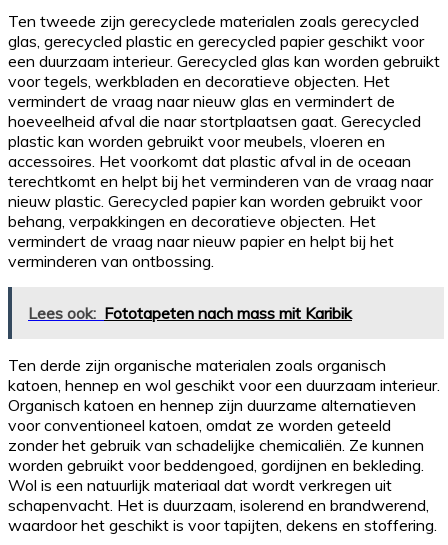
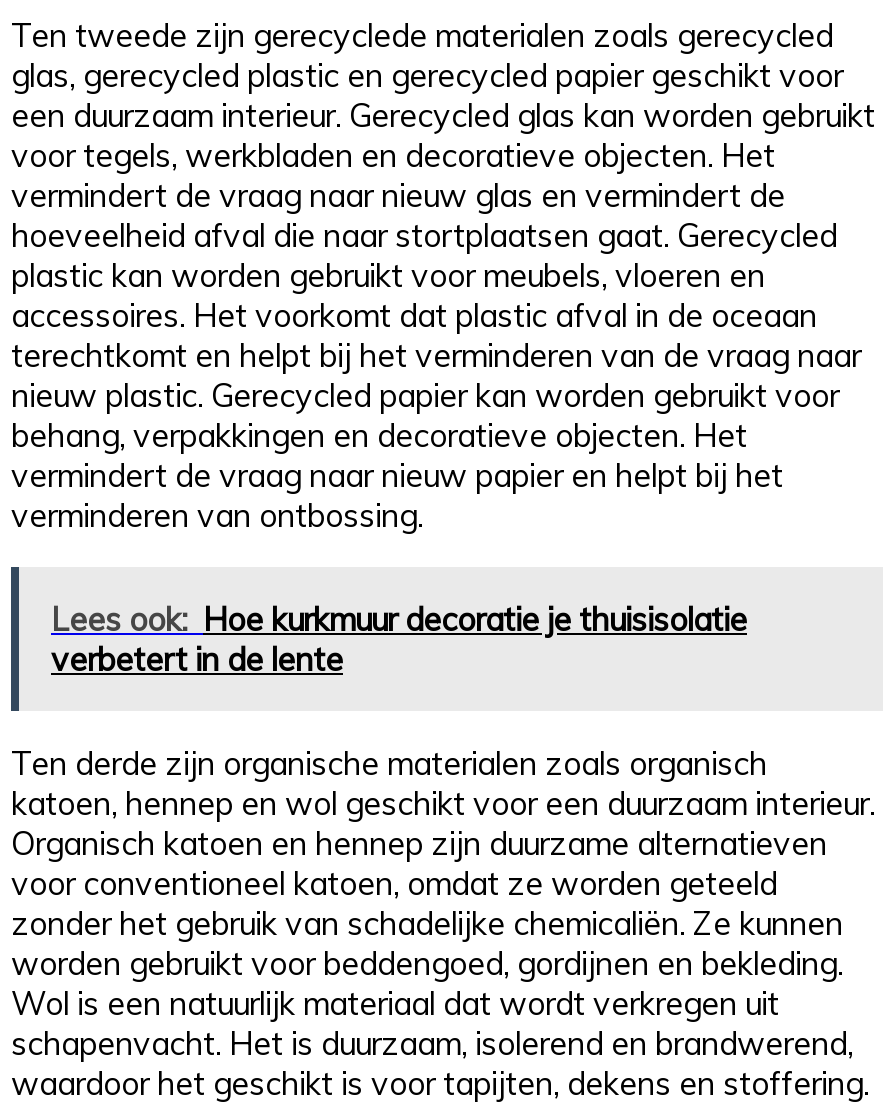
[28,303,352,323] Lees ook: Fototapeten nach mass mit Karibik -> [51,599,747,679] Lees ook: Hoe kurkmuur decoratie je thuisisolatie | verbetert in de lente

